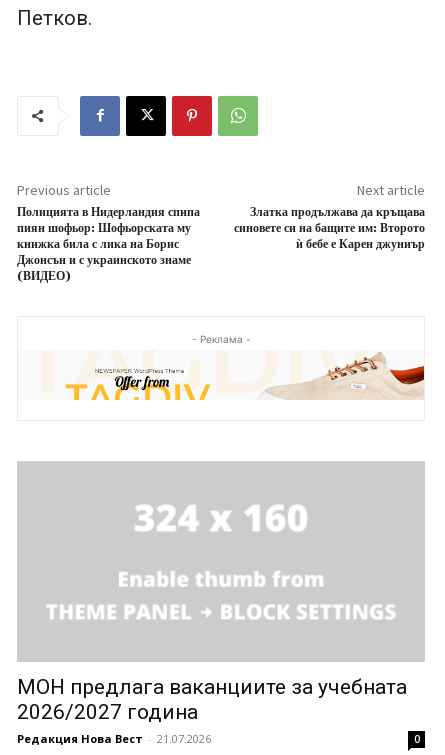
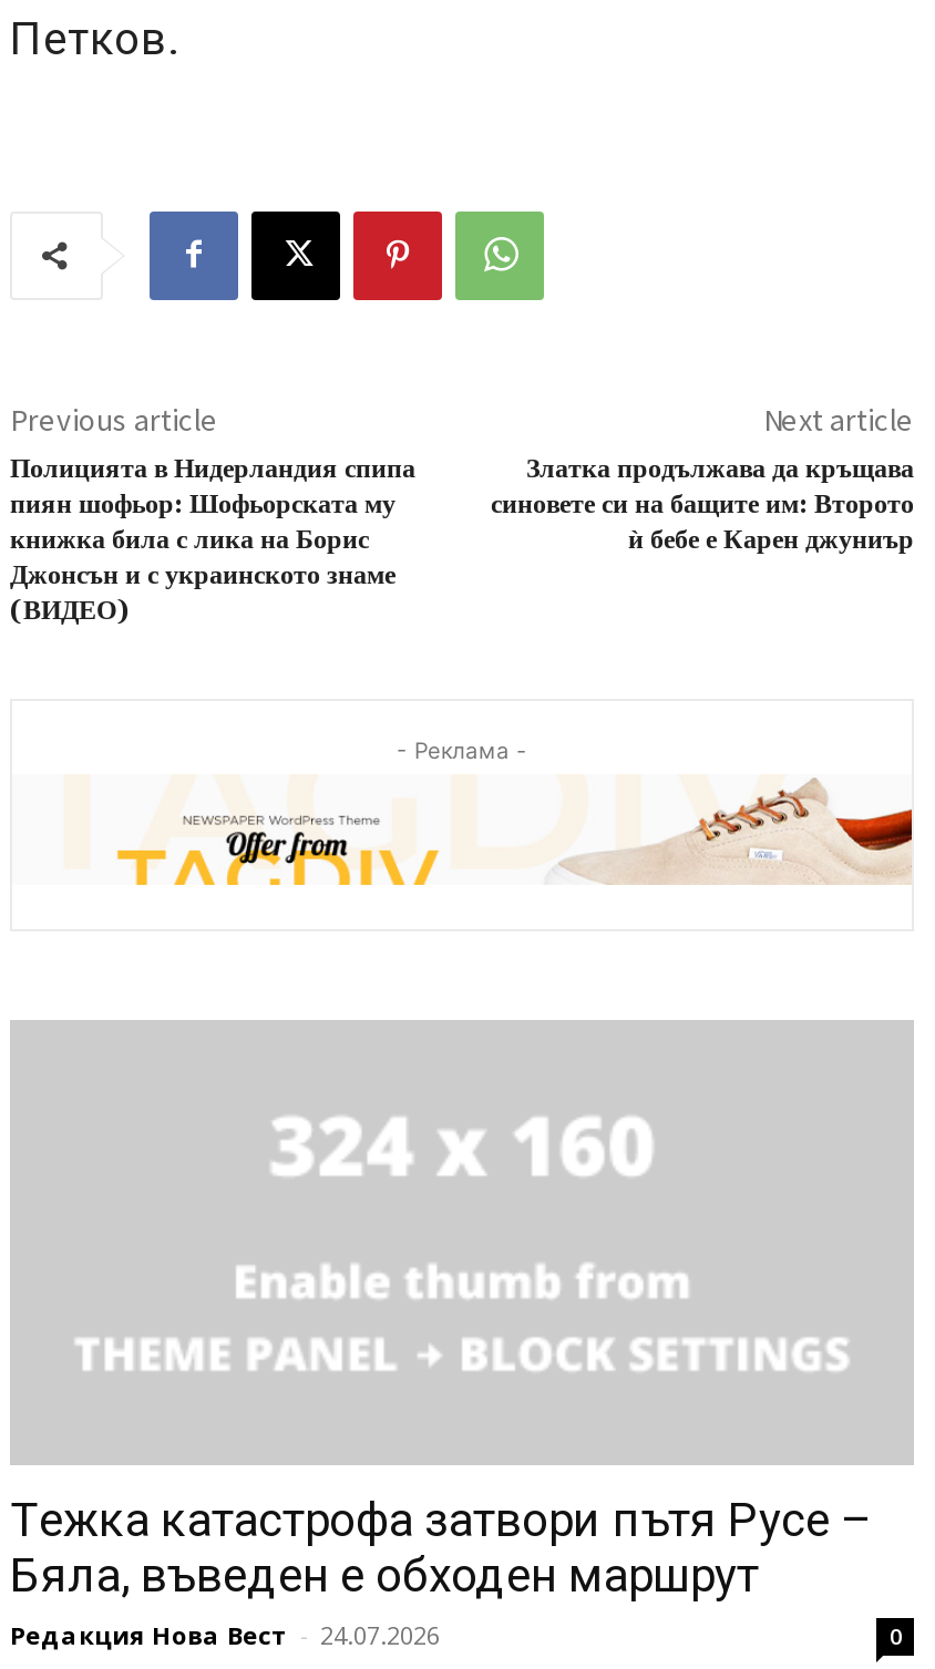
[17,675,407,746] МОН предлага ваканциите за учебната | 2026/2027 година | Редакция Нова Вест - 21.07.2026 -> [10,1494,872,1652] Тежка катастрофа затвори пътя Русе – | Бяла, въведен е обходен маршрут | Редакция Нова Вест - 24.07.2026

